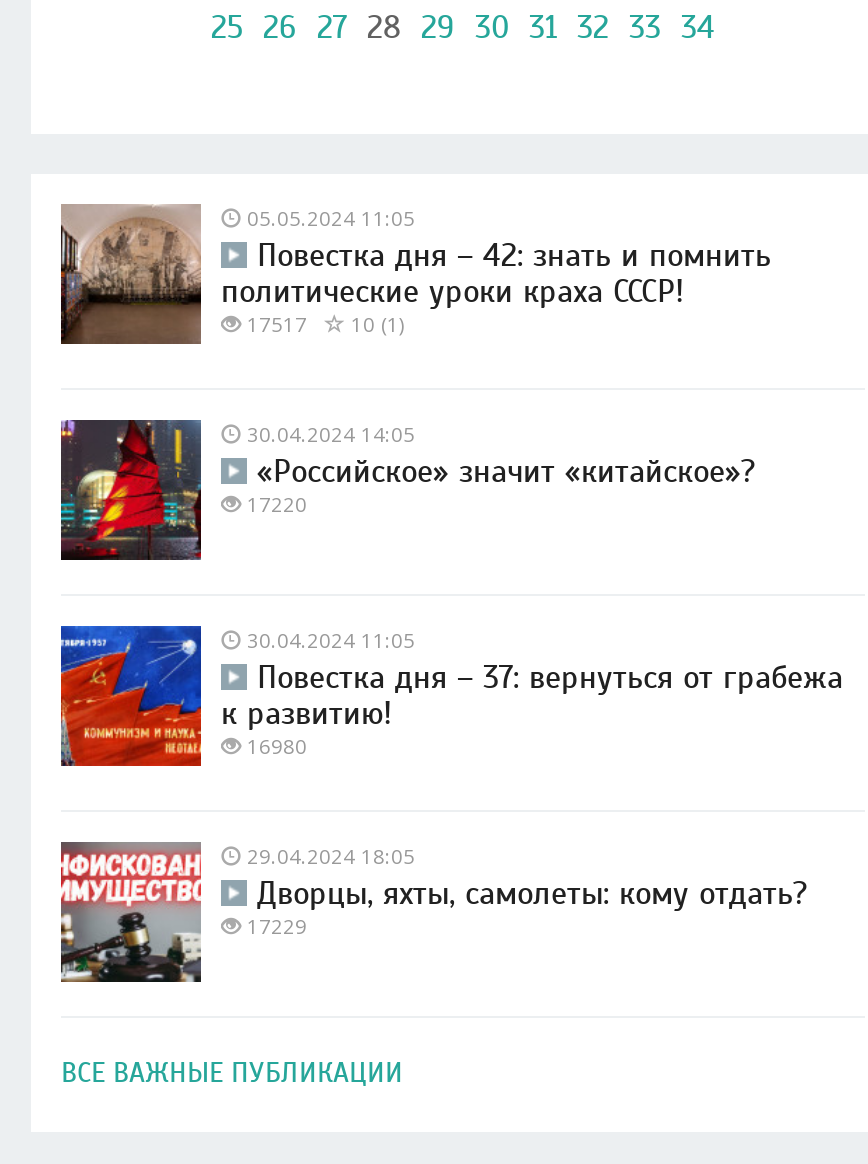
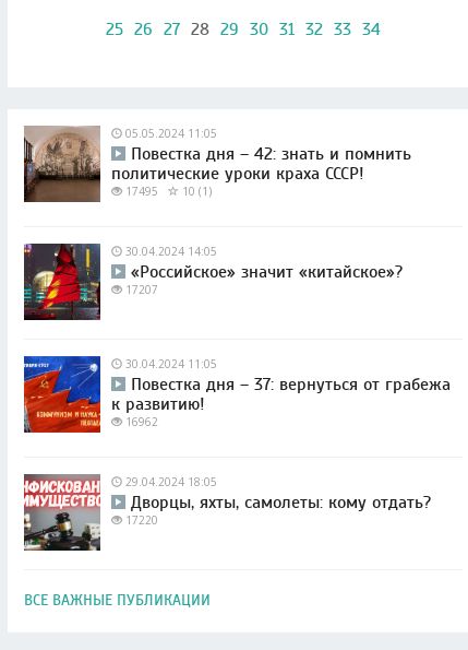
[247,311,405,339] 17517 10 (1) -> [125,183,212,199] 17495 10 (1)
[247,491,307,519] 17220 -> [125,282,158,297] 17207
[247,733,307,761] 16980 -> [125,414,158,429] 16962
[247,913,307,941] 17229 -> [125,512,158,528] 17220

